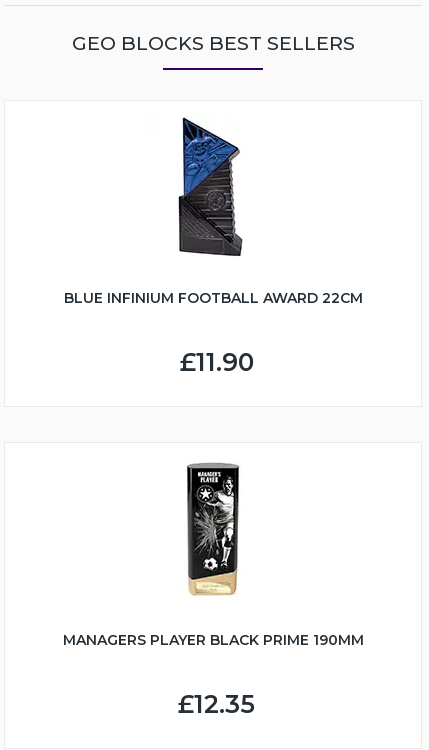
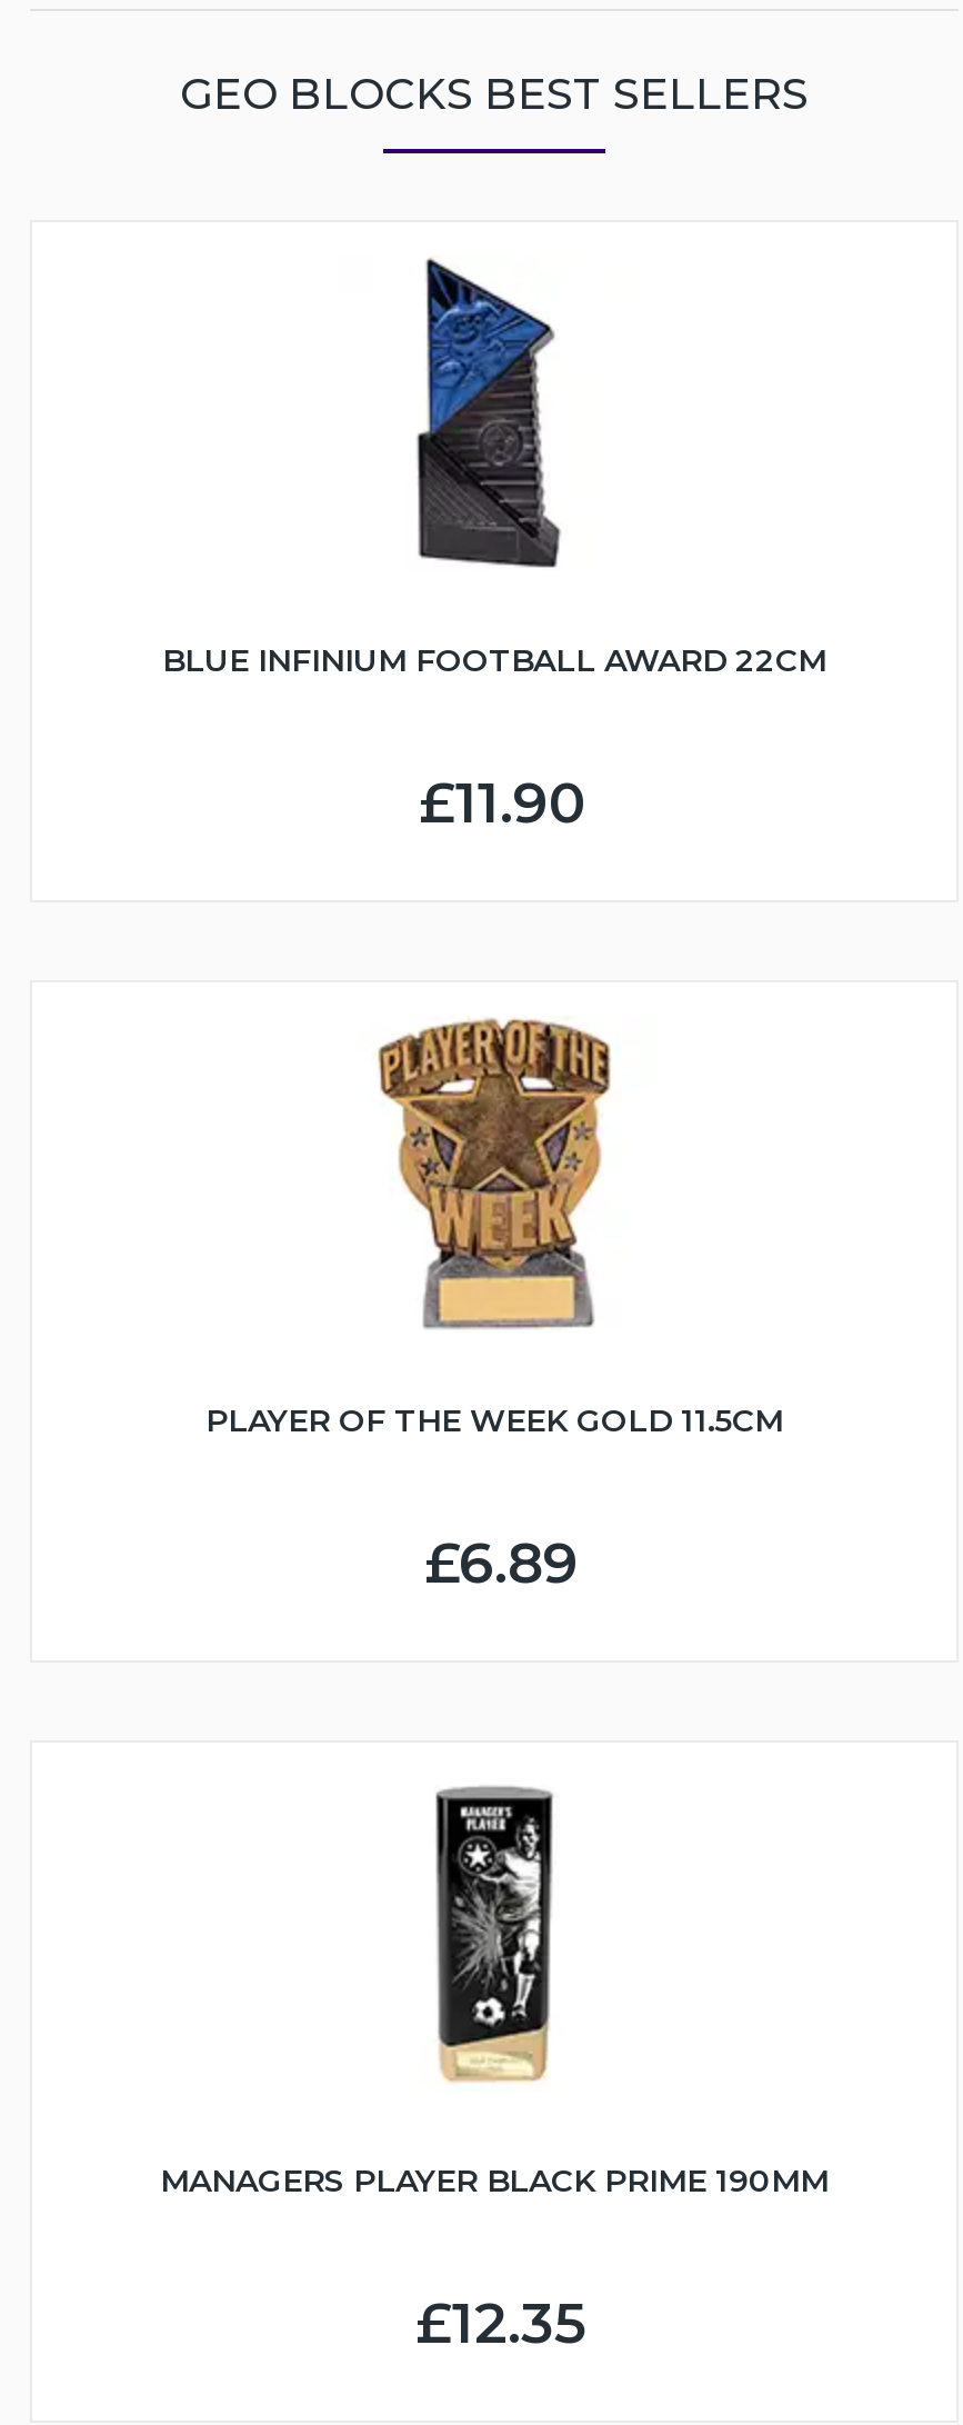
none -> [205,1016,783,1597] [image] | PLAYER OF THE WEEK GOLD 11.5CM | £6.89

